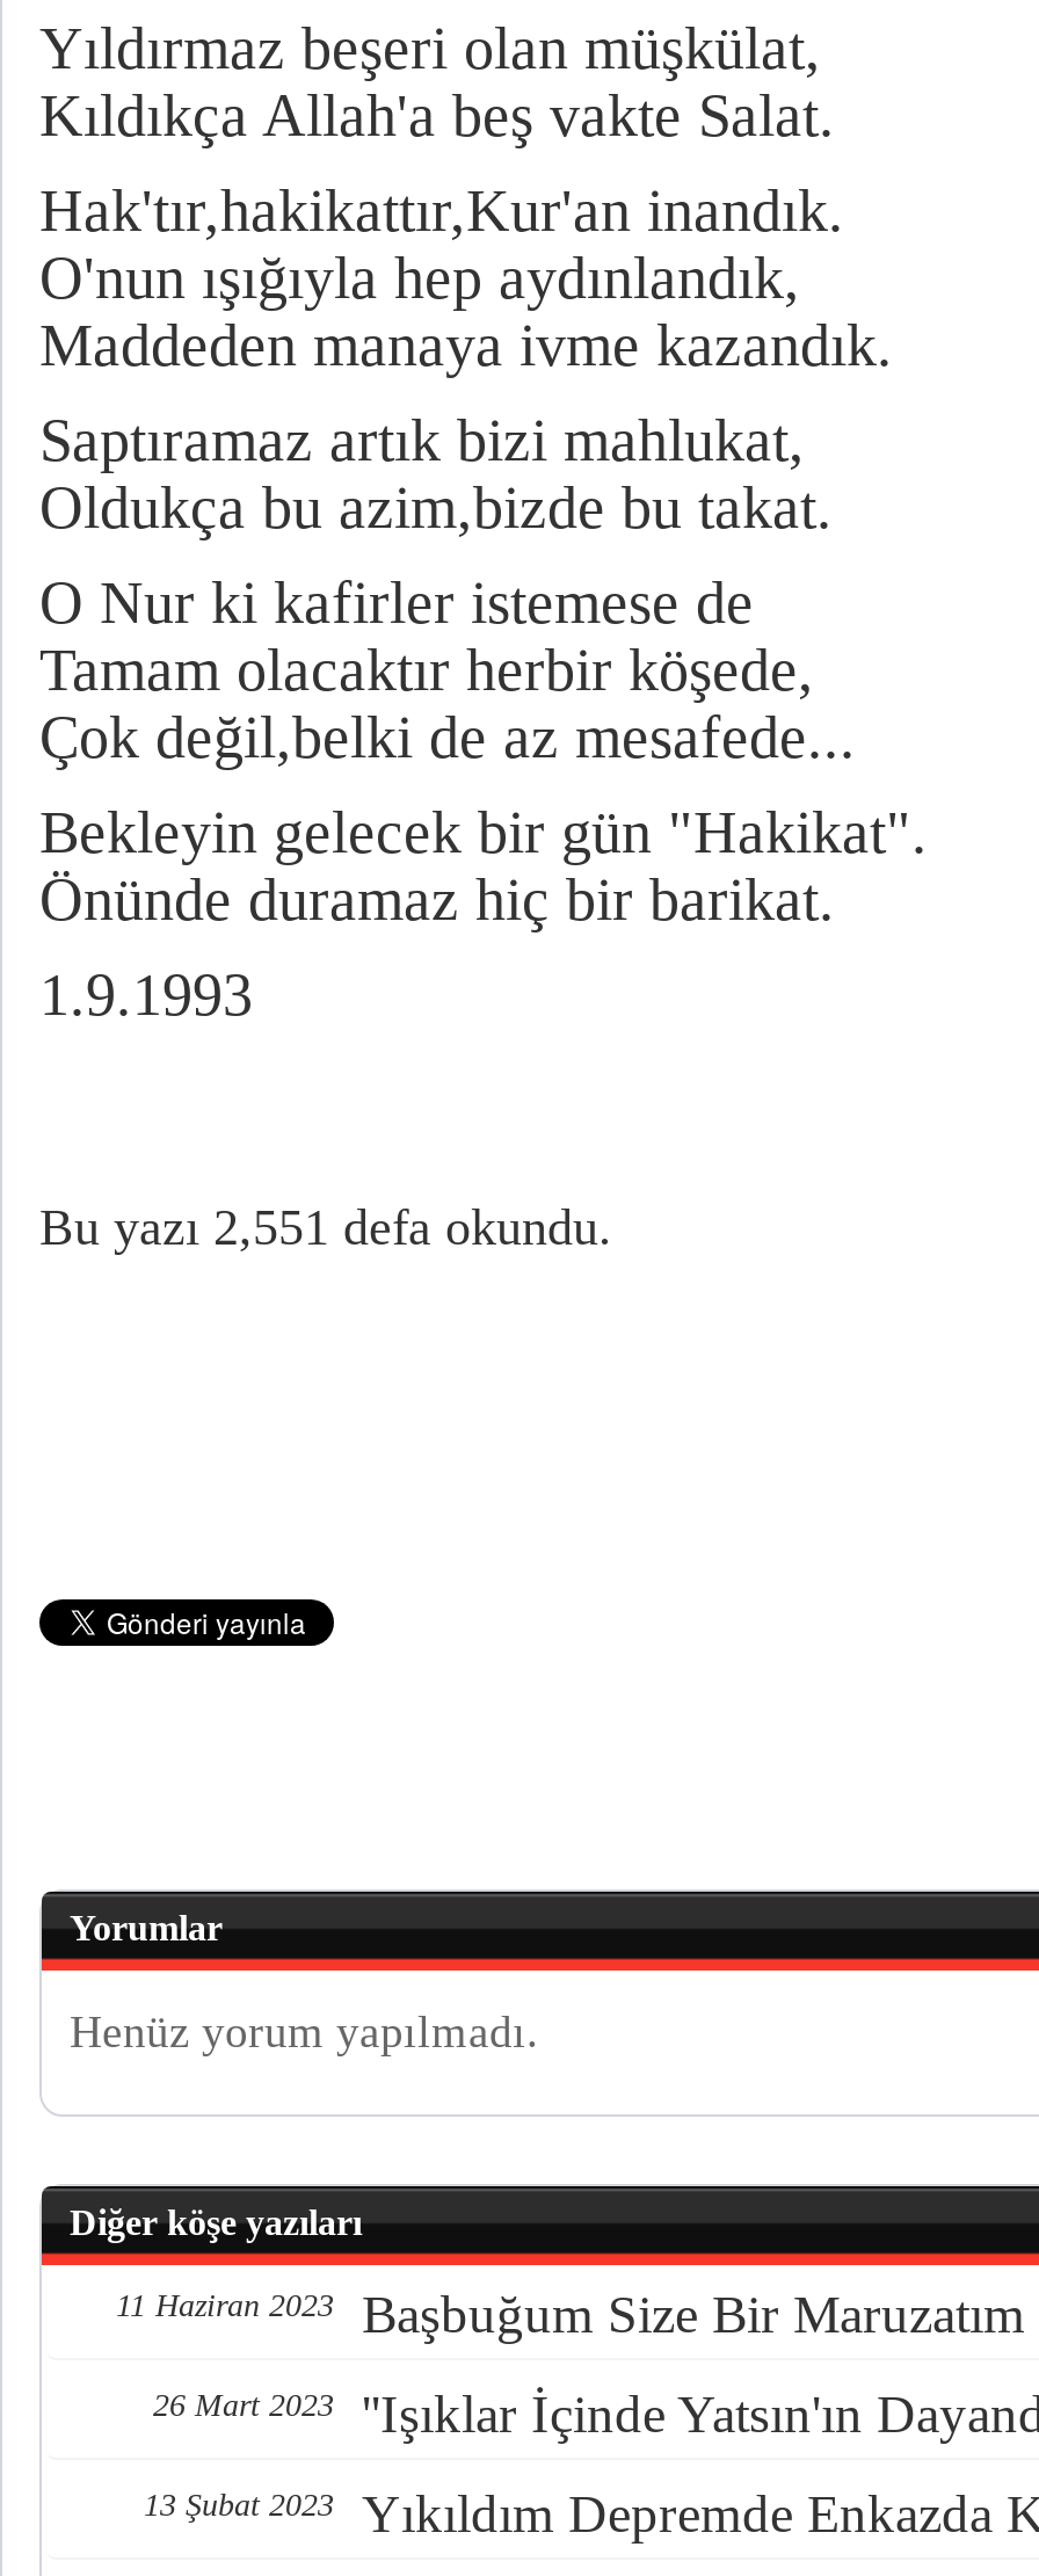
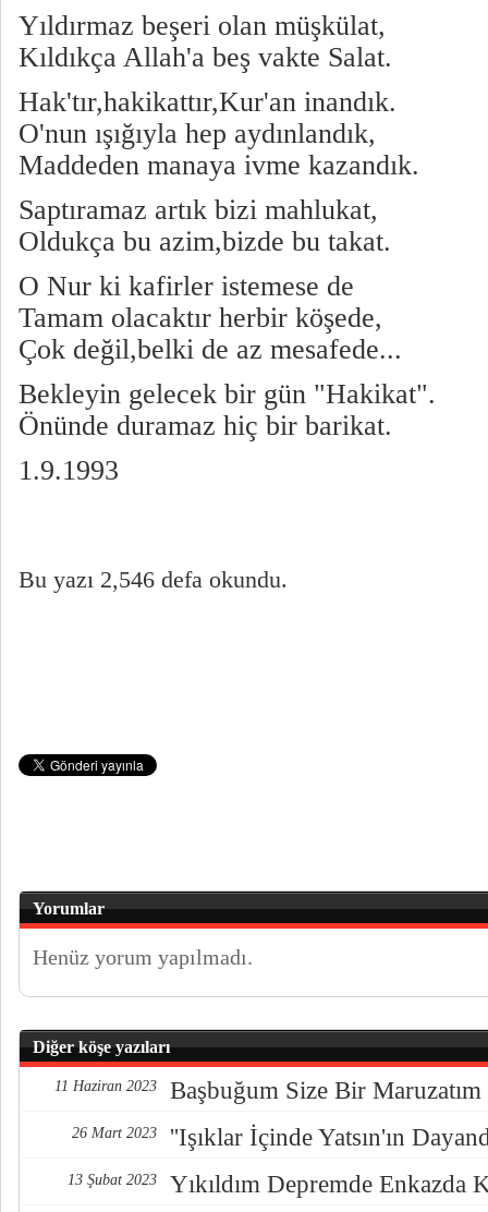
[39,1200,612,1256] Bu yazı 2,551 defa okundu. -> [19,567,288,593] Bu yazı 2,546 defa okundu.

